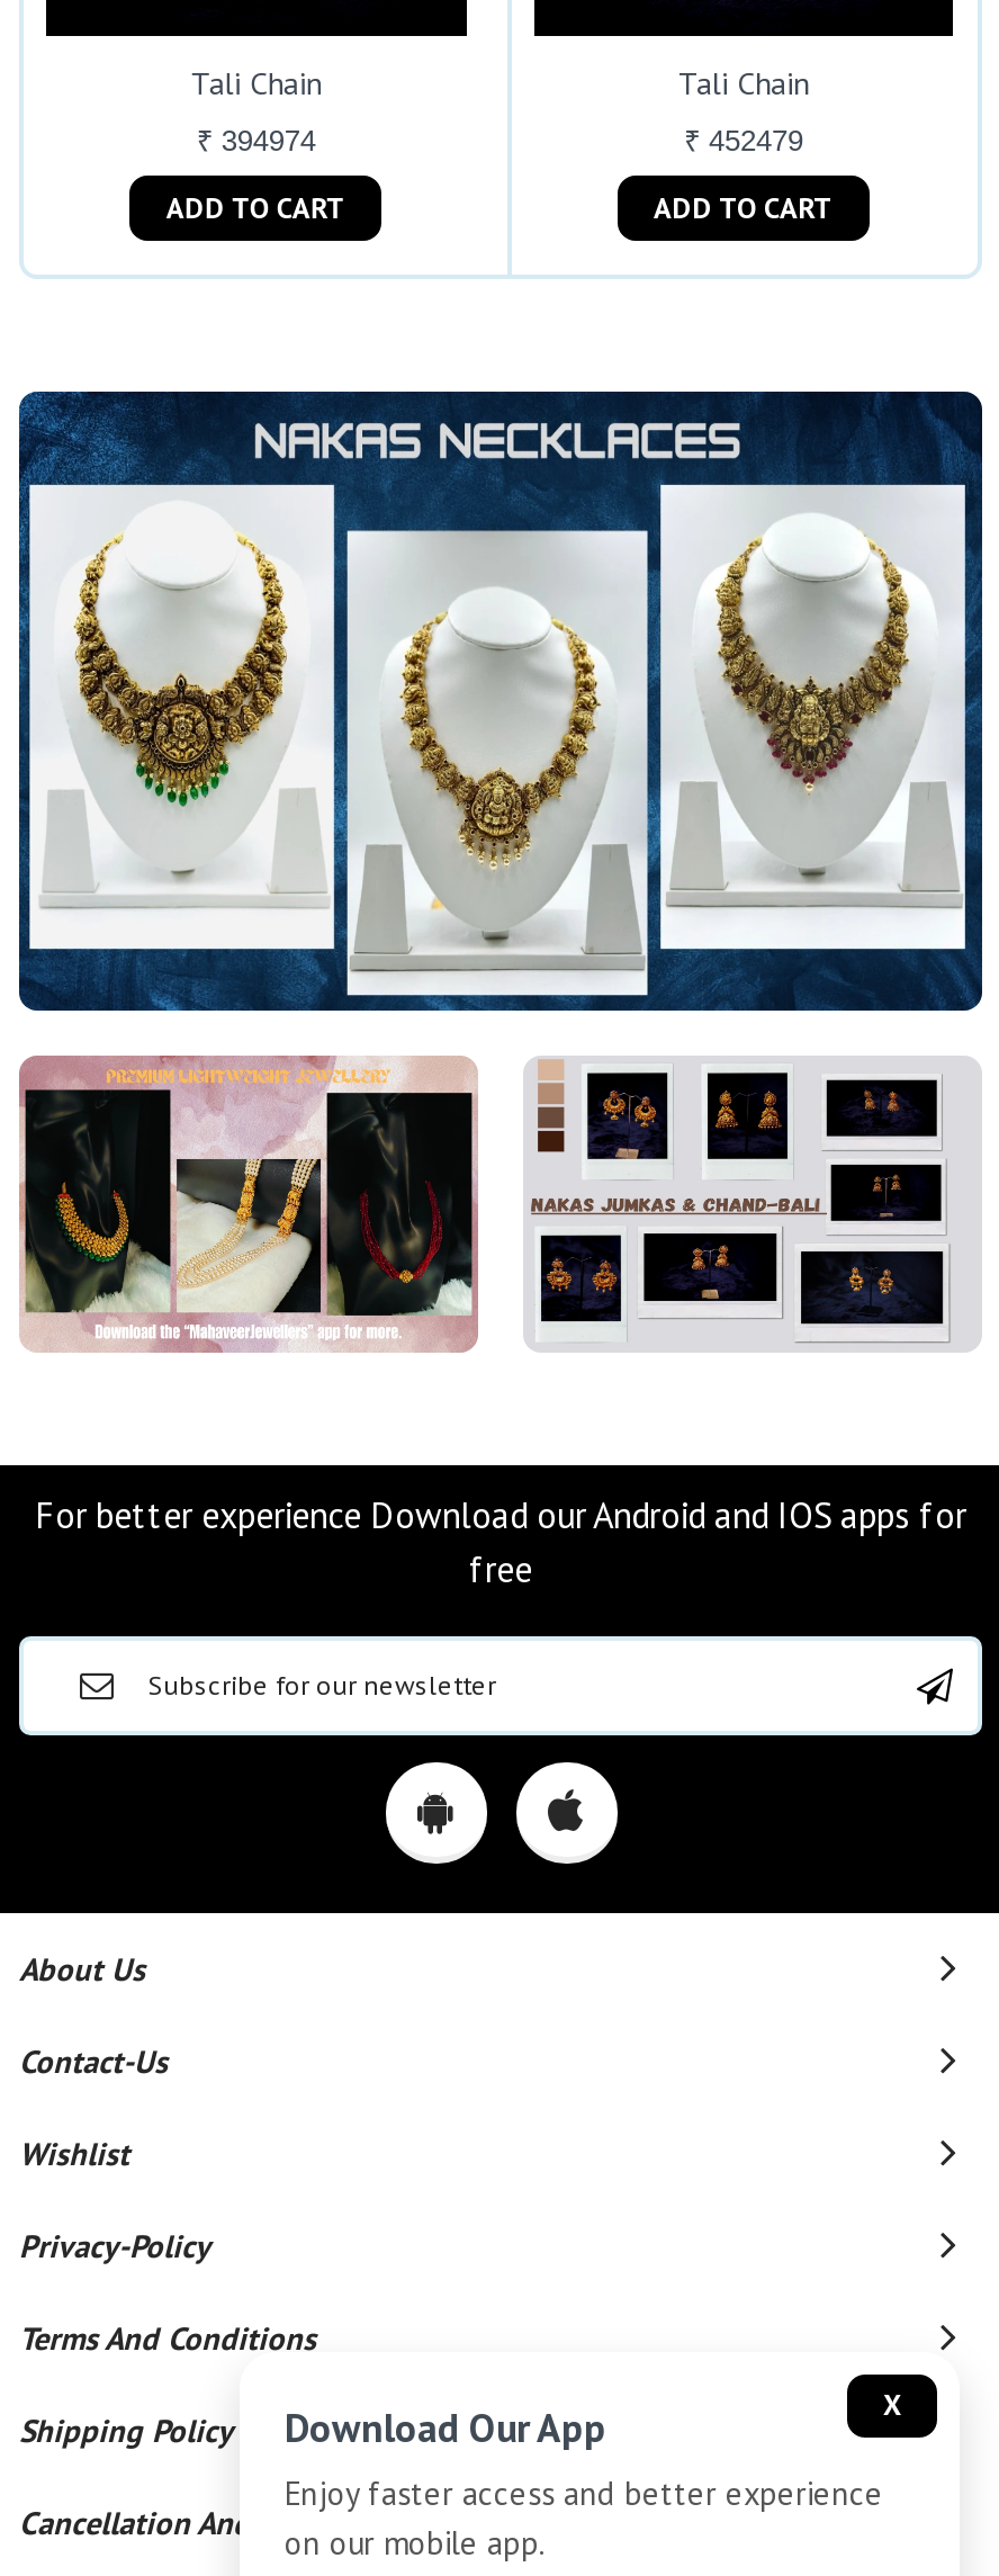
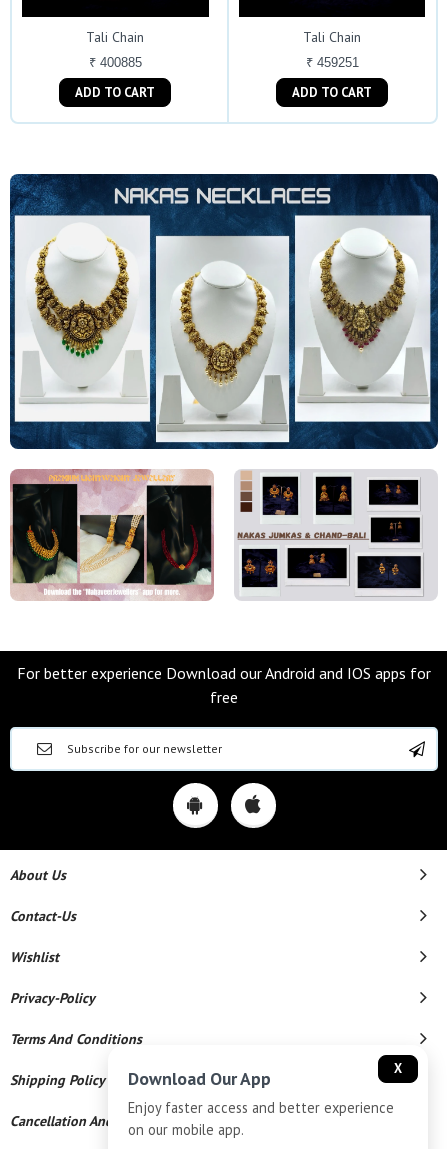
[196,123,316,157] ₹ 394974 -> [89,55,142,70] ₹ 400885
[684,123,803,157] ₹ 452479 -> [305,55,358,70] ₹ 459251

